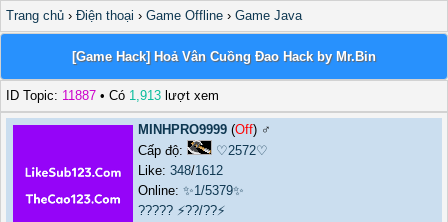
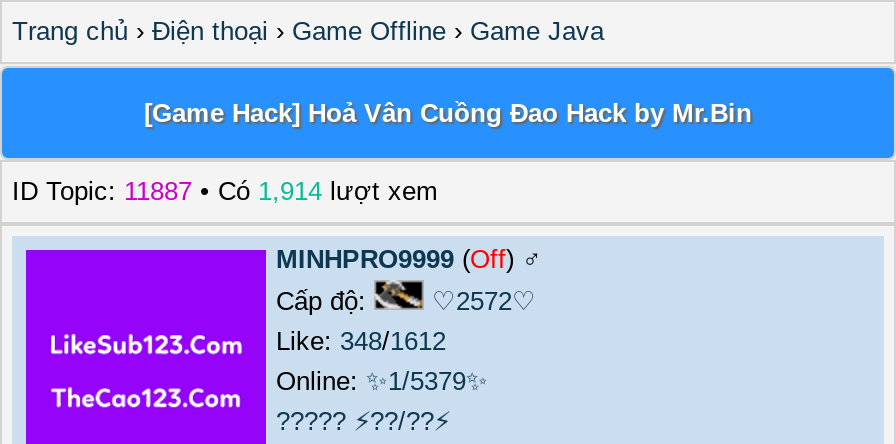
[6,88,219,103] ID Topic: 11887 • Có 1,913 lượt xem -> [12,177,438,207] ID Topic: 11887 • Có 1,914 lượt xem

